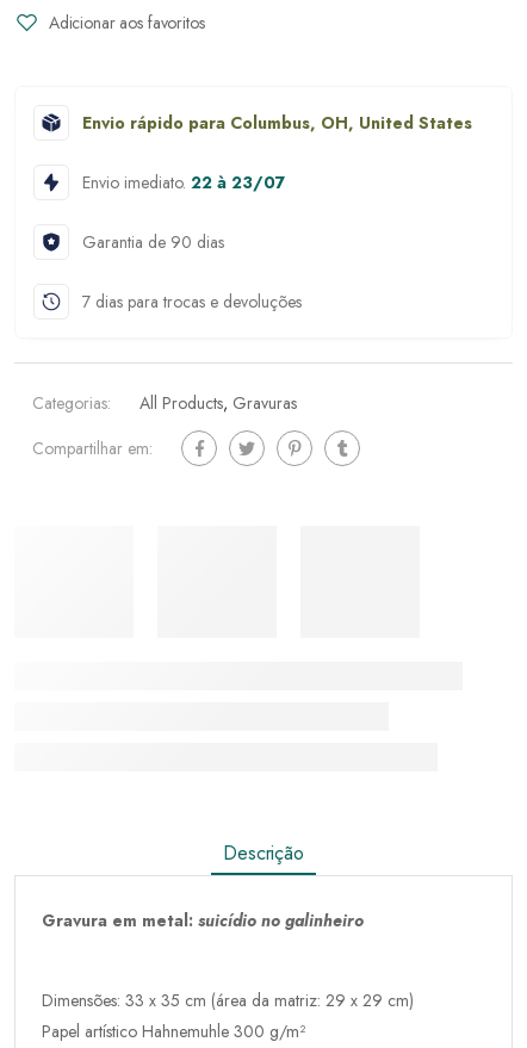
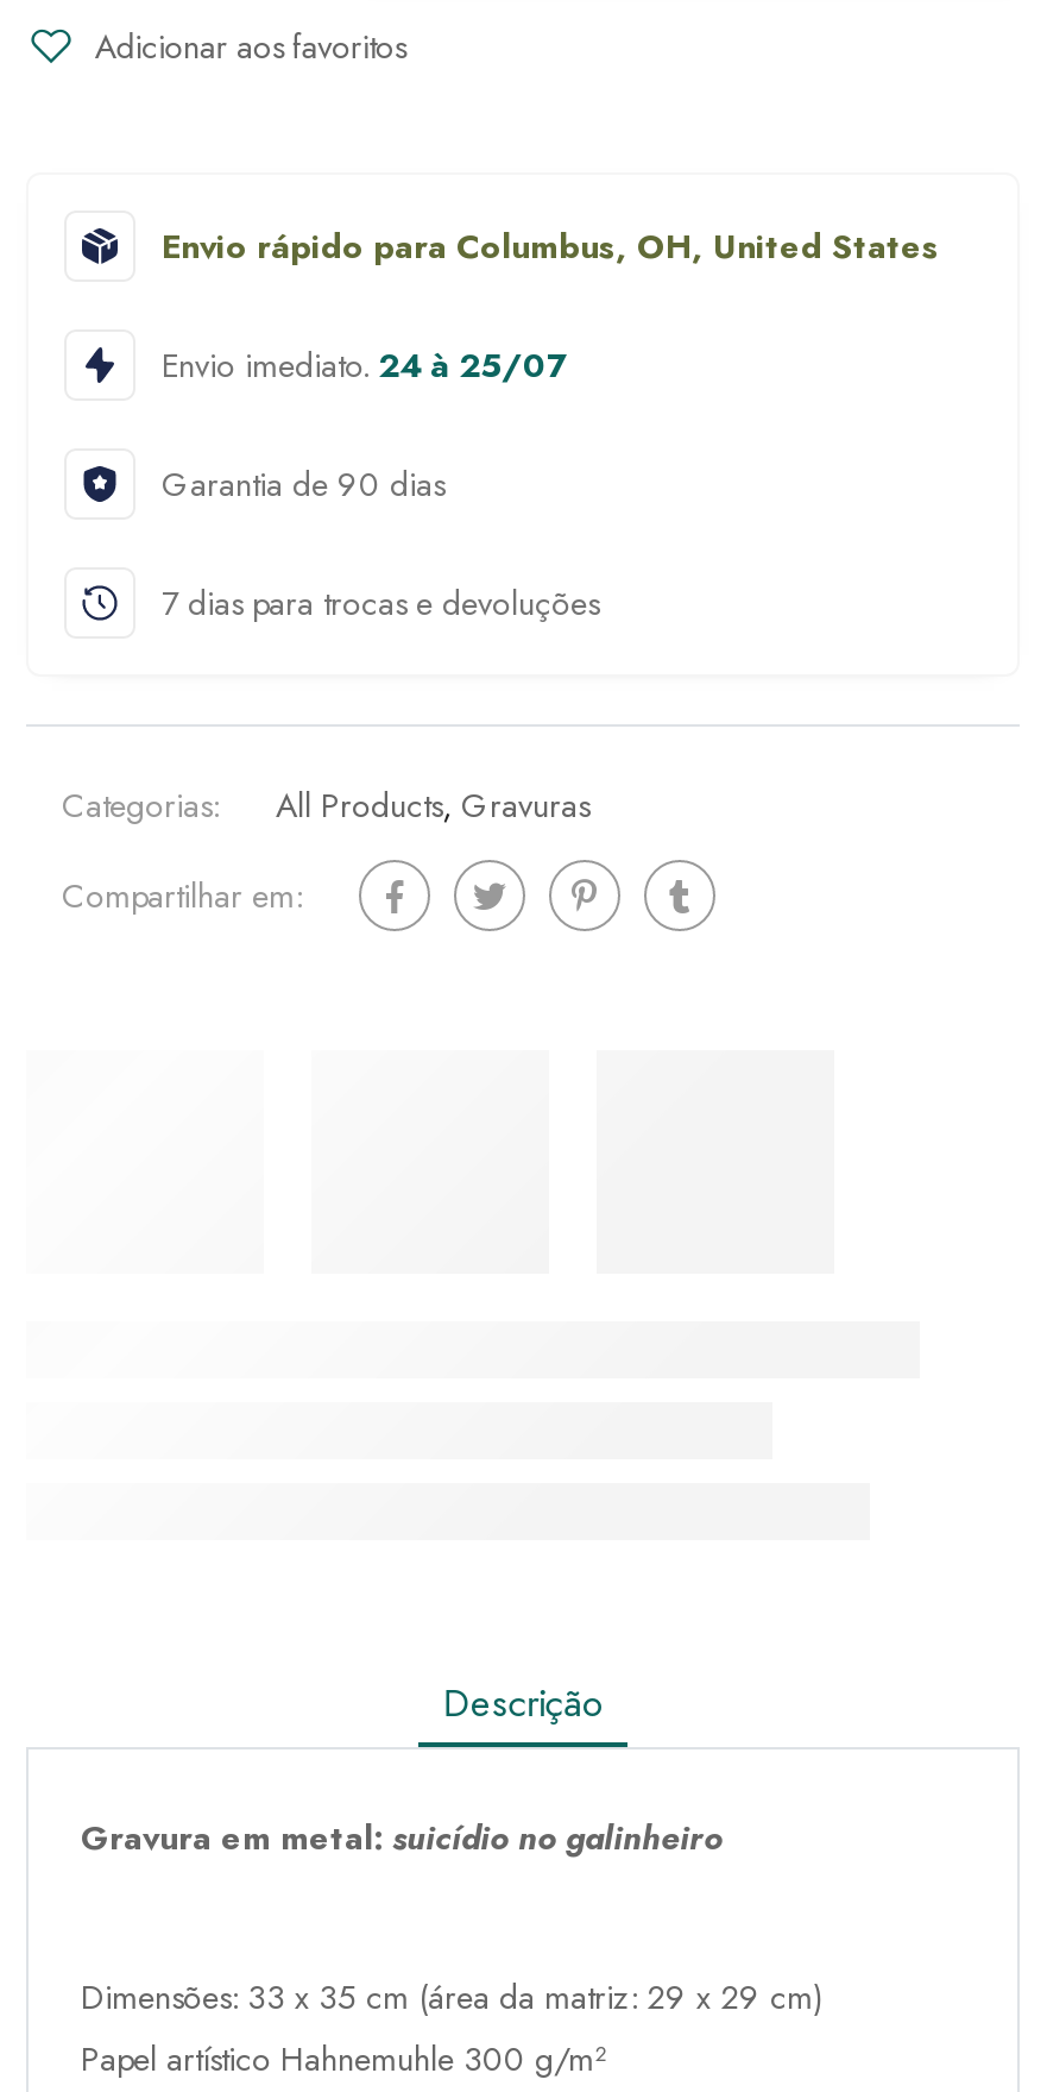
[82,170,285,194] Envio imediato. 22 à 23/07 -> [162,341,566,389] Envio imediato. 24 à 25/07

